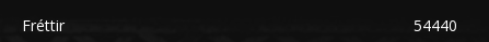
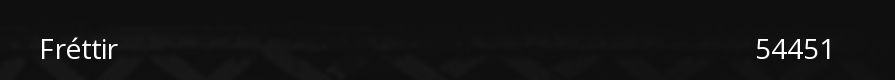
[414,15,457,35] 54440 -> [755,29,835,67] 54451

